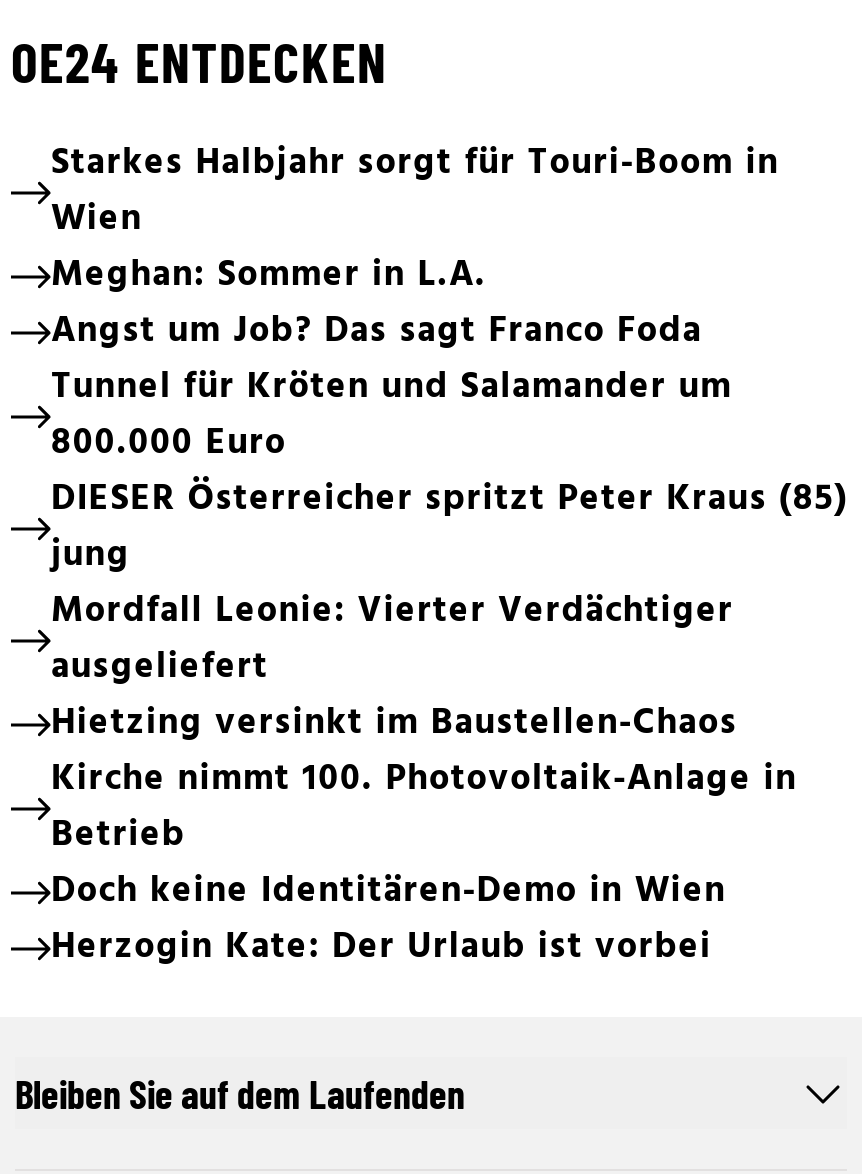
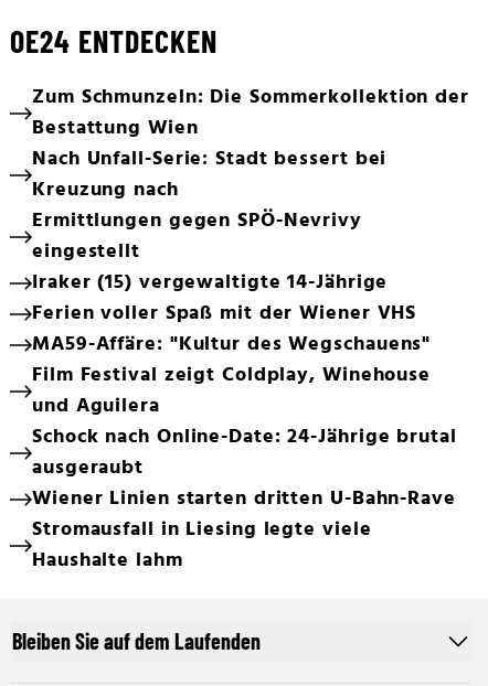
[51,135,848,977] Starkes Halbjahr sorgt für Touri-Boom in | Wien | Meghan: Sommer in L.A. | Angst um Job? Das sagt Franco Foda | Tunnel für Kröten und Salamander um | 800.000 Euro | DIESER Österreicher spritzt Peter Kraus (85) | jung | Mordfall Leonie: Vierter Verdächtiger | ausgeliefert | Hietzing versinkt im Baustellen-Chaos | Kirche nimmt 100. Photovoltaik-Anlage in | Betrieb | Doch keine Identitären-Demo in Wien | Herzogin Kate: Der Urlaub ist vorbei -> [32,82,469,577] Zum Schmunzeln: Die Sommerkollektion der | Bestattung Wien | Nach Unfall-Serie: Stadt bessert bei | Kreuzung nach | Ermittlungen gegen SPÖ-Nevrivy | eingestellt | Iraker (15) vergewaltigte 14-Jährige | Ferien voller Spaß mit der Wiener VHS | MA59-Affäre: "Kultur des Wegschauens" | Film Festival zeigt Coldplay, Winehouse | und Aguilera | Schock nach Online-Date: 24-Jährige brutal | ausgeraubt | Wiener Linien starten dritten U-Bahn-Rave | Stromausfall in Liesing legte viele | Haushalte lahm

